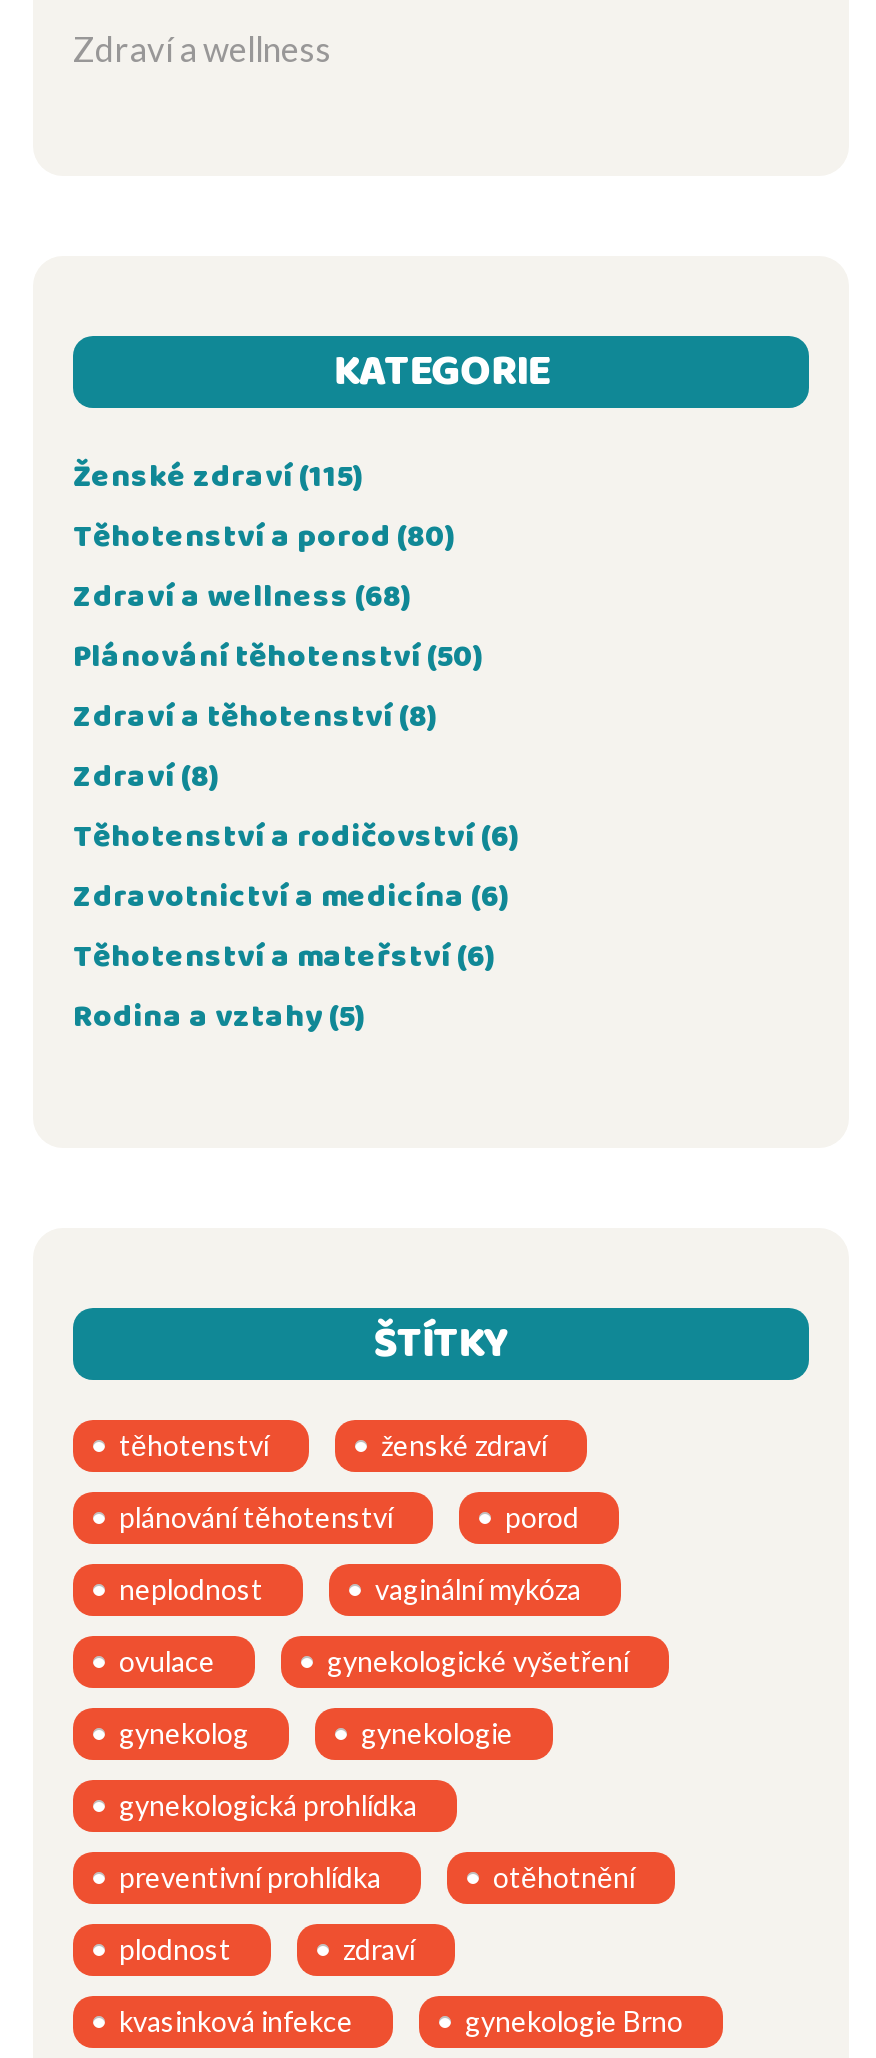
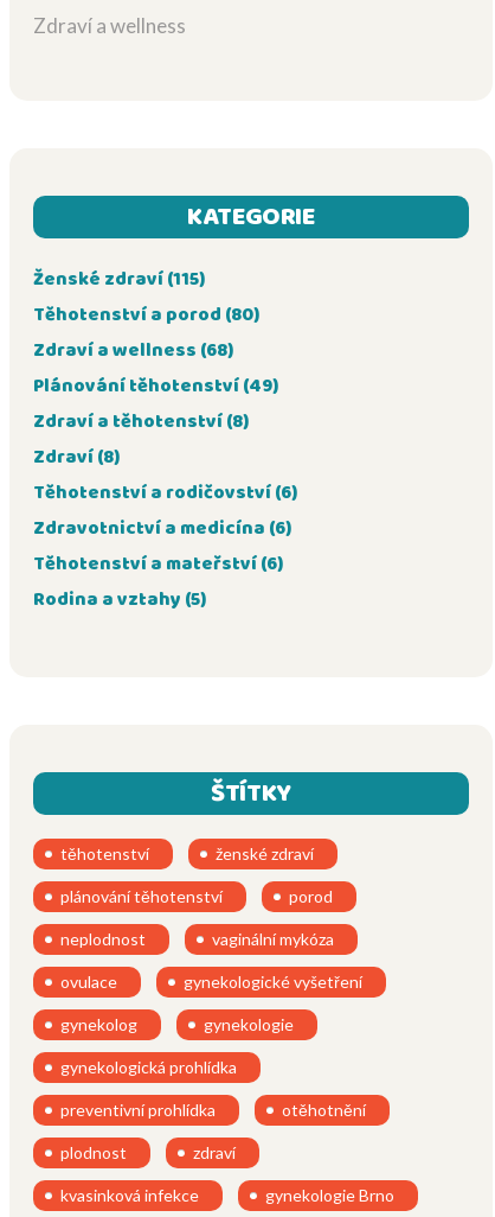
[73,632,483,682] Plánování těhotenství(50) -> [33,371,278,401] Plánování těhotenství(49)

